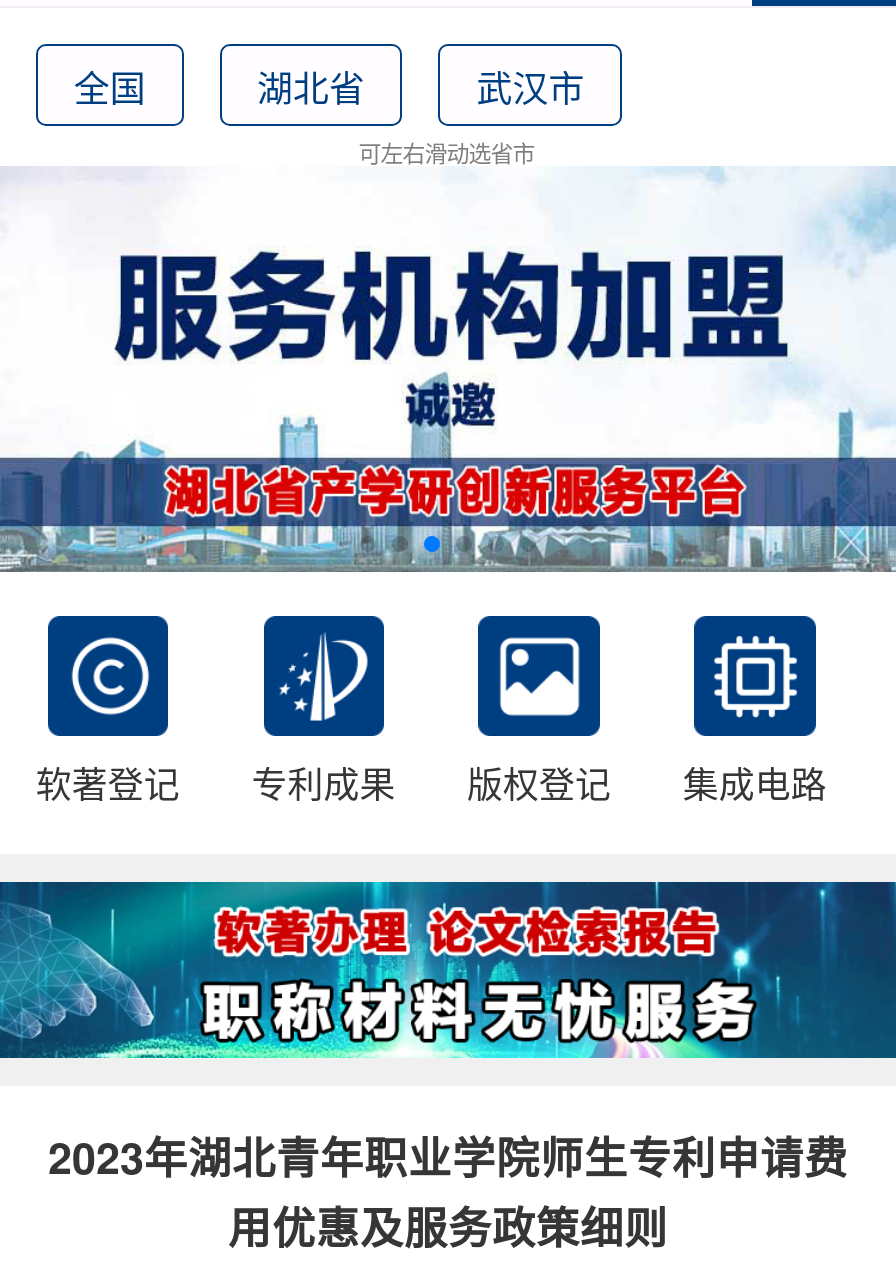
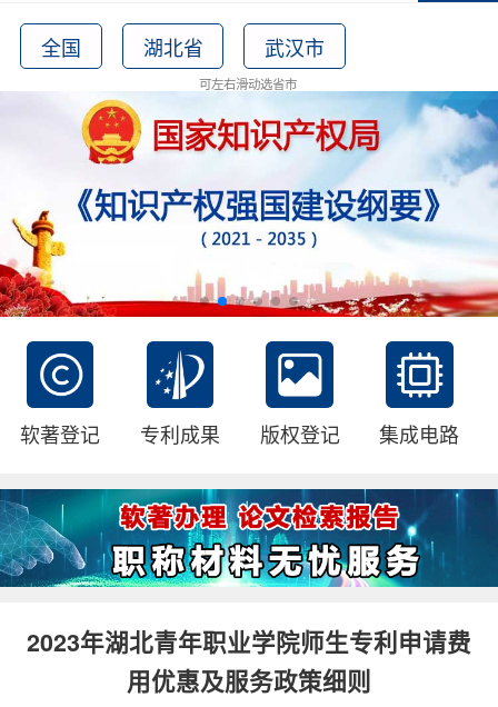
[6,166,890,574] [image] -> [3,90,495,318] [image]

